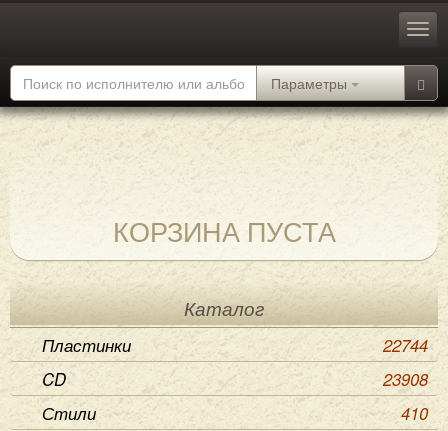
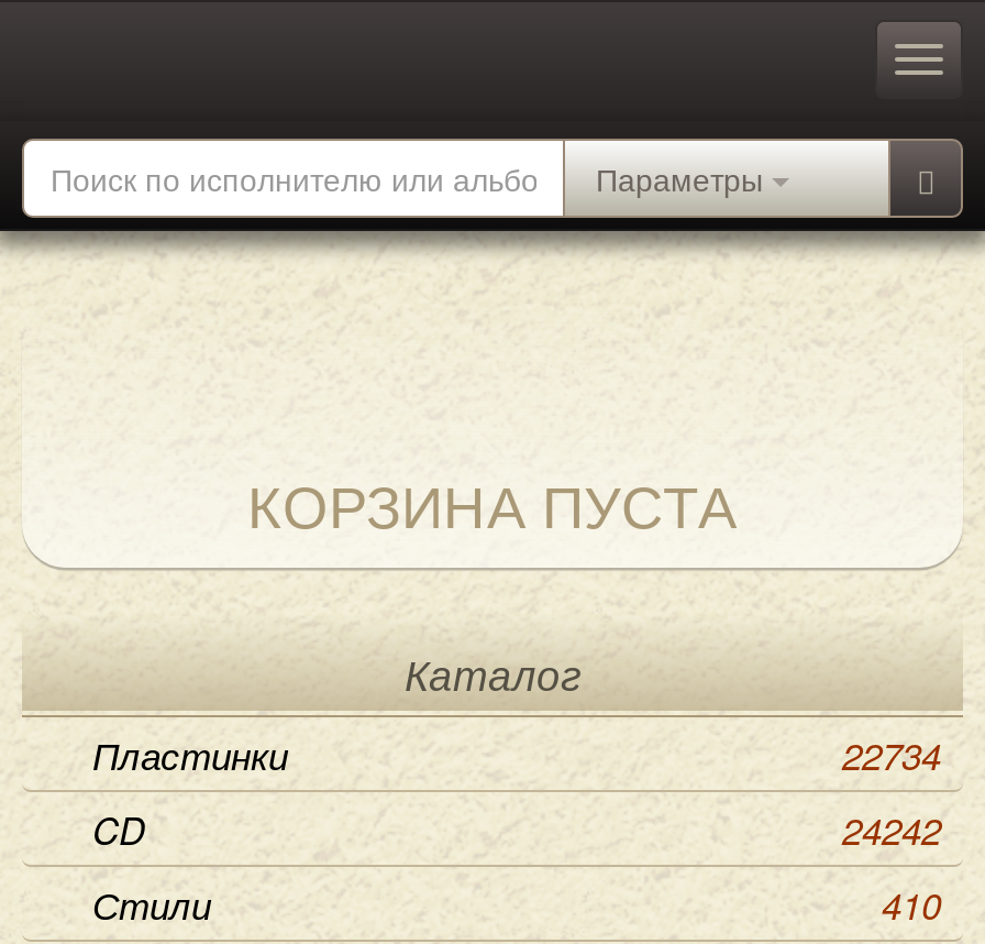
[383,333,428,357] 22744 -> [842,728,941,781] 22734
[383,367,428,391] 23908 -> [842,803,941,856] 24242

